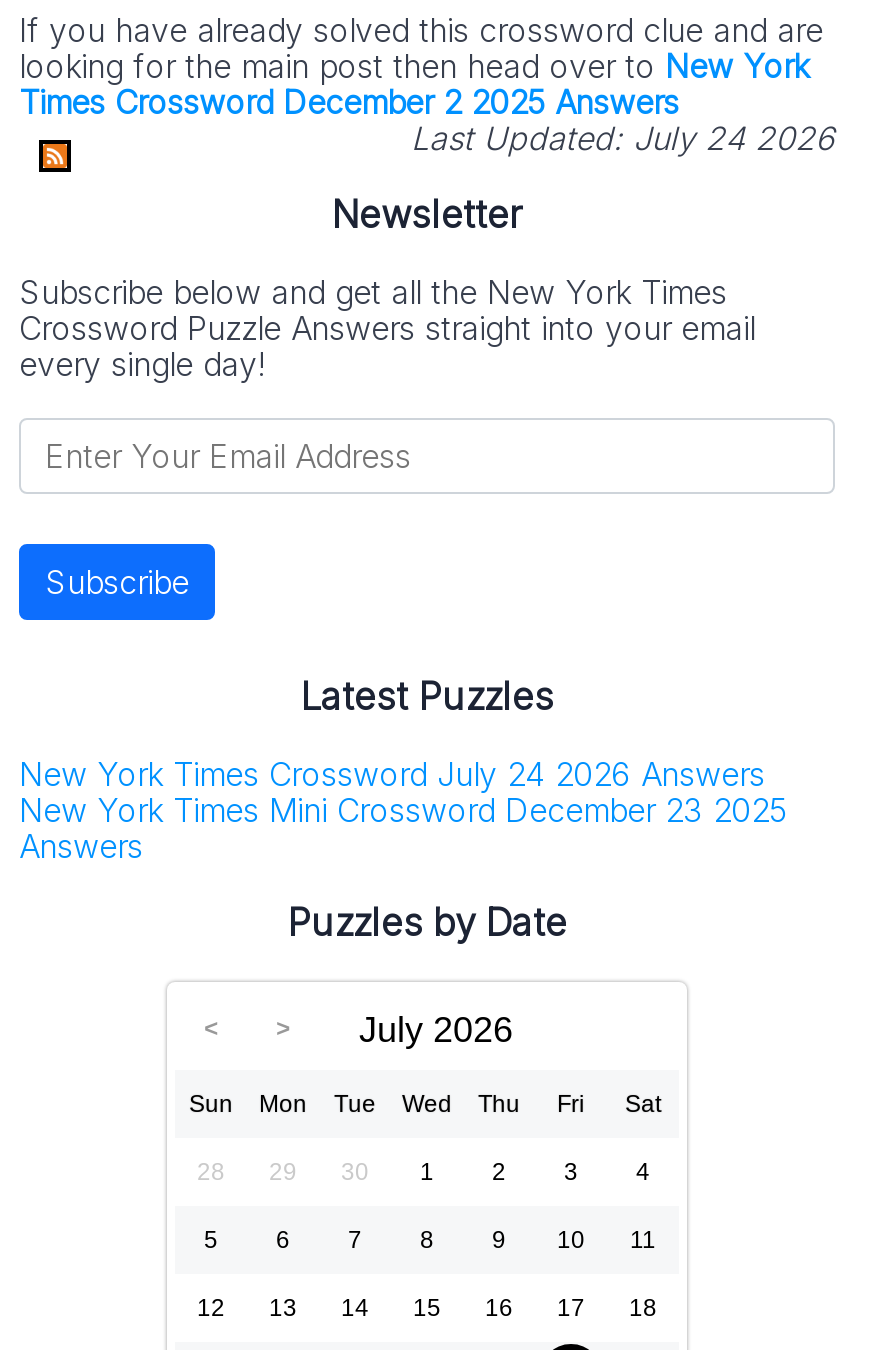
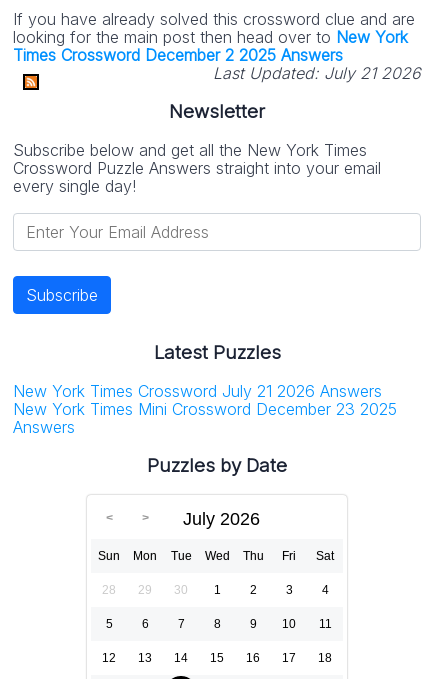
[411,118,835,158] Last Updated: July 24 2026 -> [213,63,421,83] Last Updated: July 21 2026
[19,754,765,794] New York Times Crossword July 24 2026 Answers -> [13,381,382,401] New York Times Crossword July 21 2026 Answers

